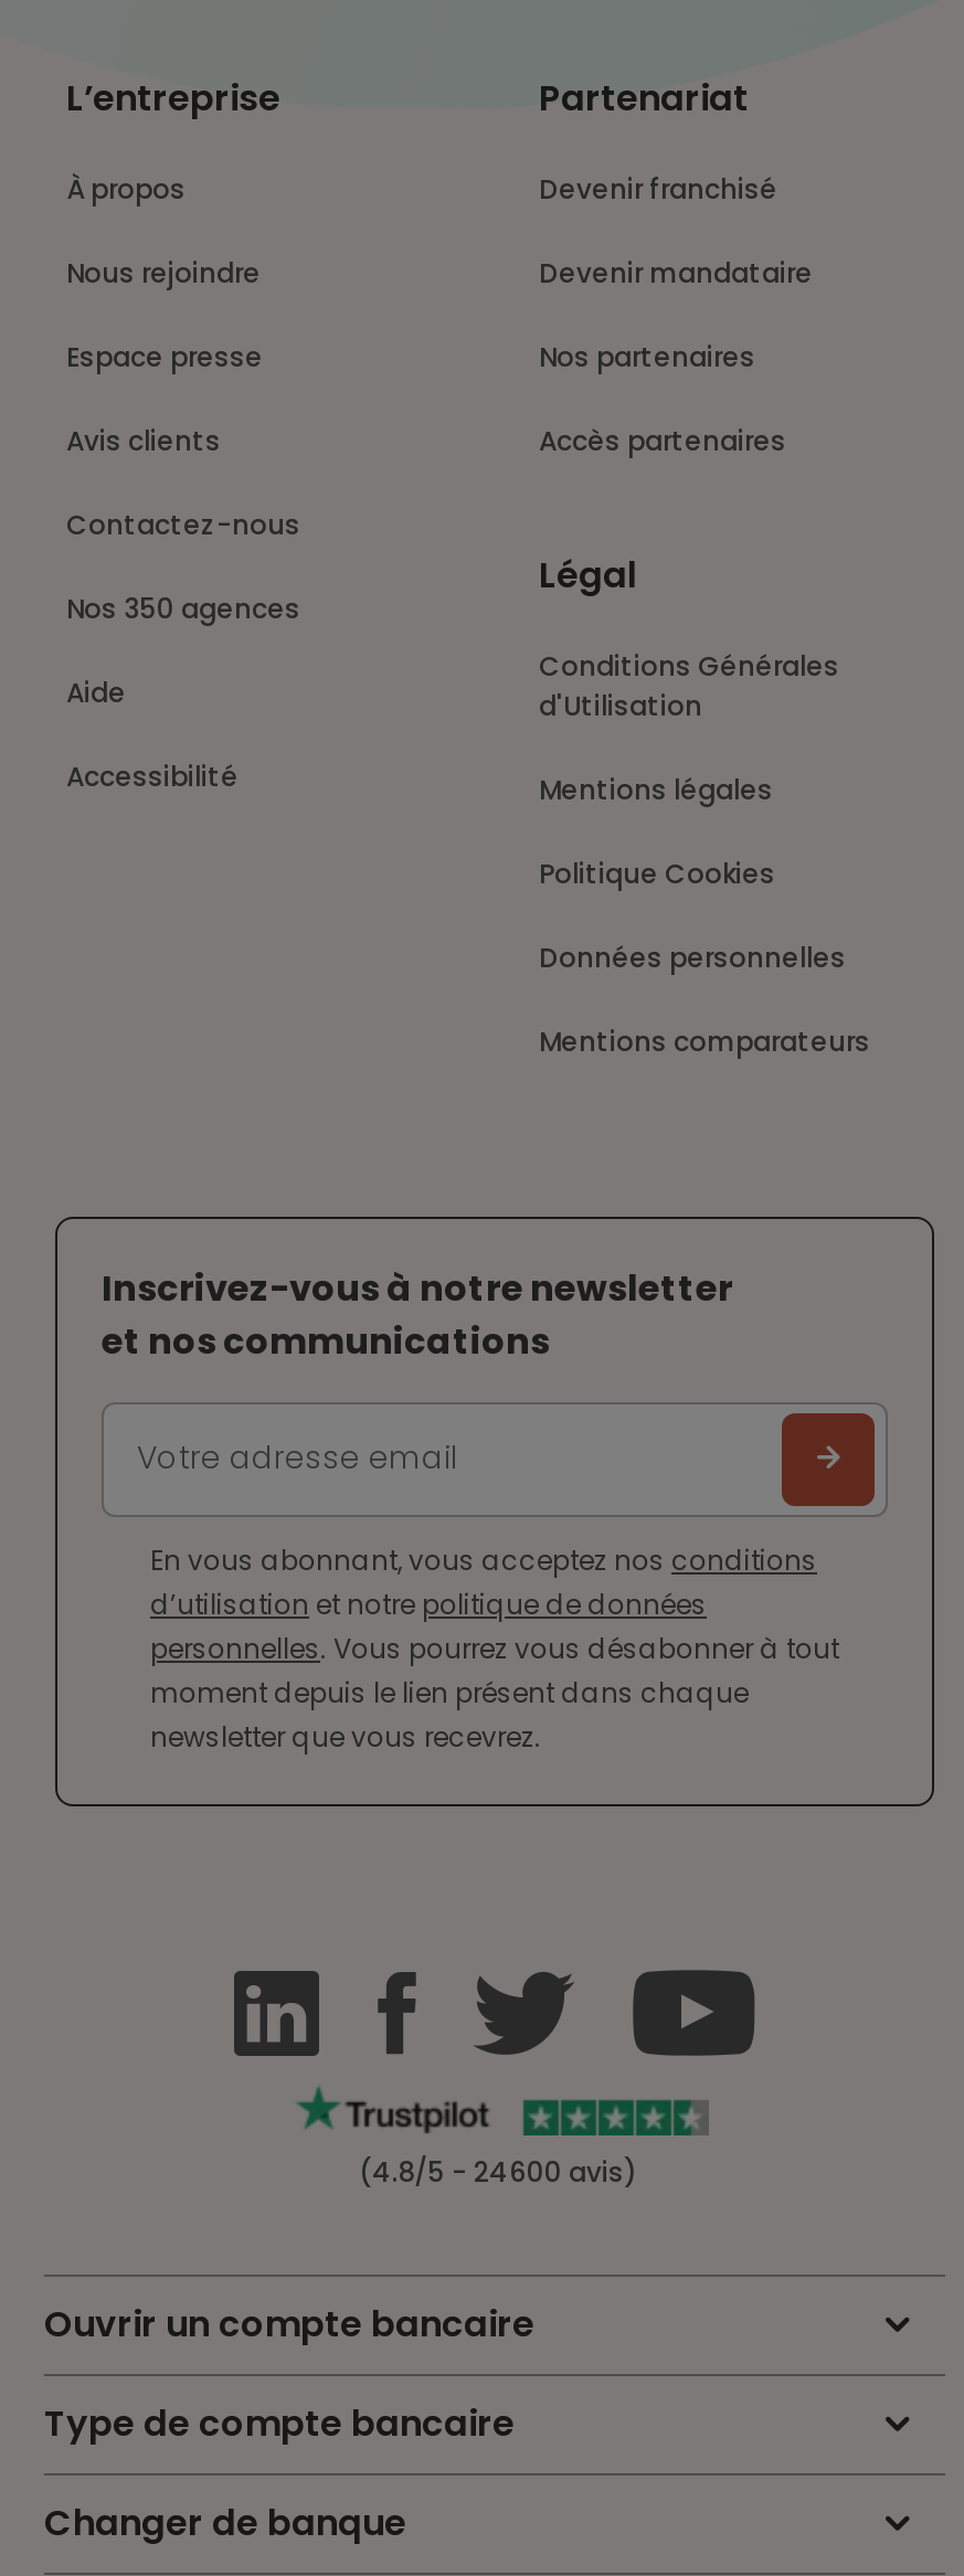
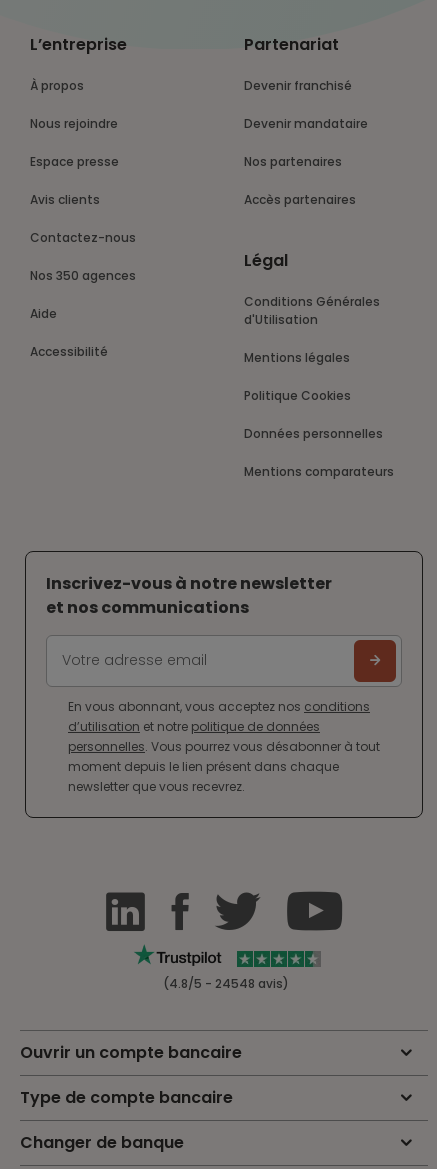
[352,2152,637,2190] (4.8/5 - 24600 avis) -> [159,975,288,992] (4.8/5 - 24548 avis)

